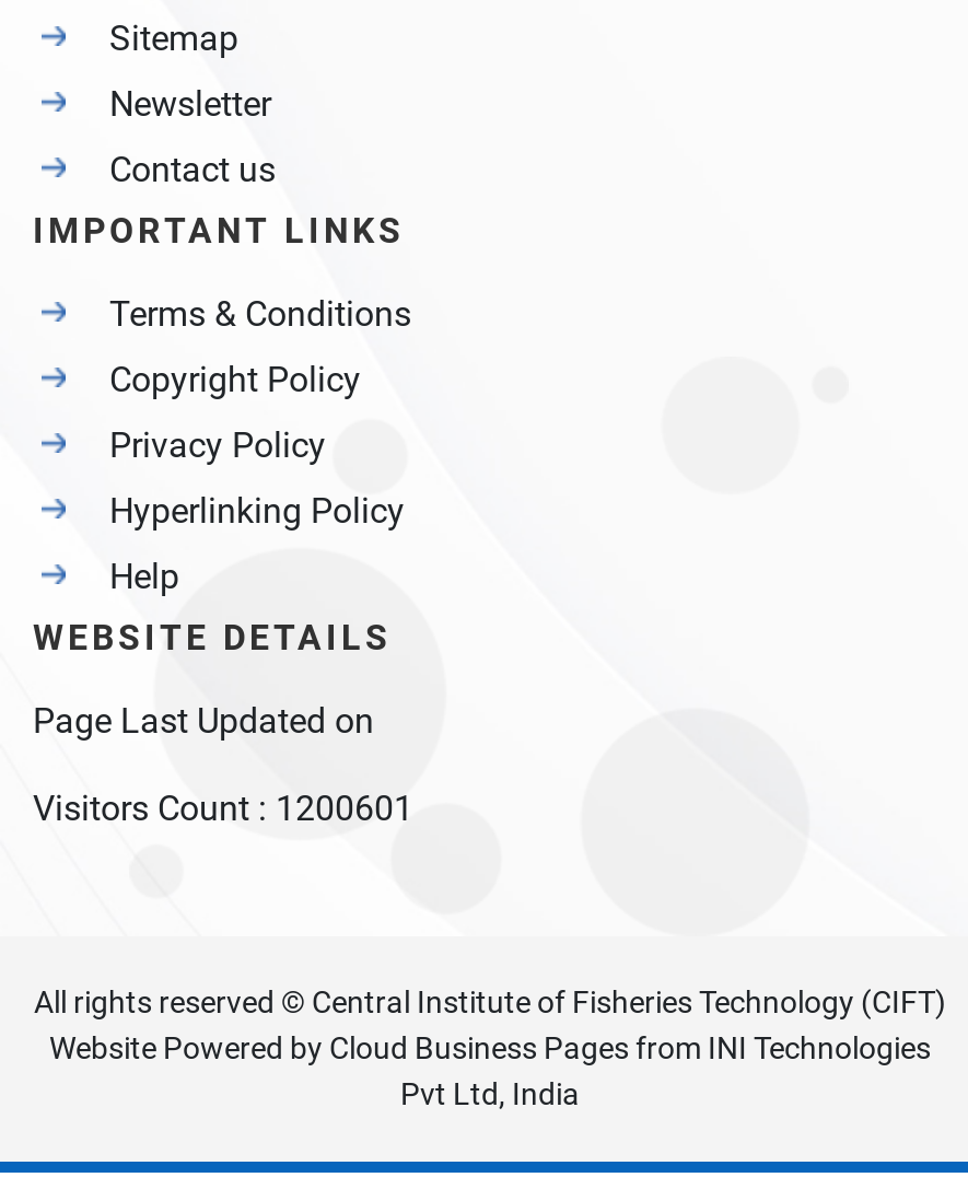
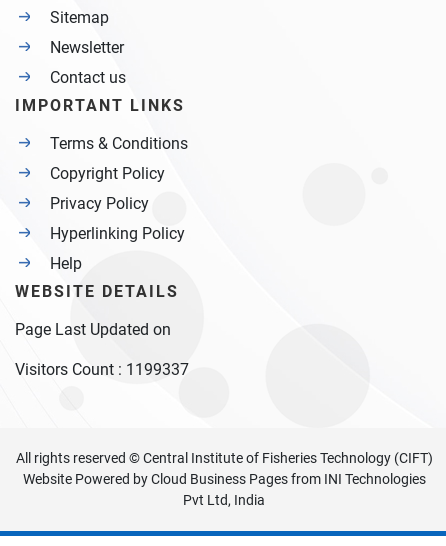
[33,788,413,829] Visitors Count : 1200601 -> [15,360,189,379] Visitors Count : 1199337

